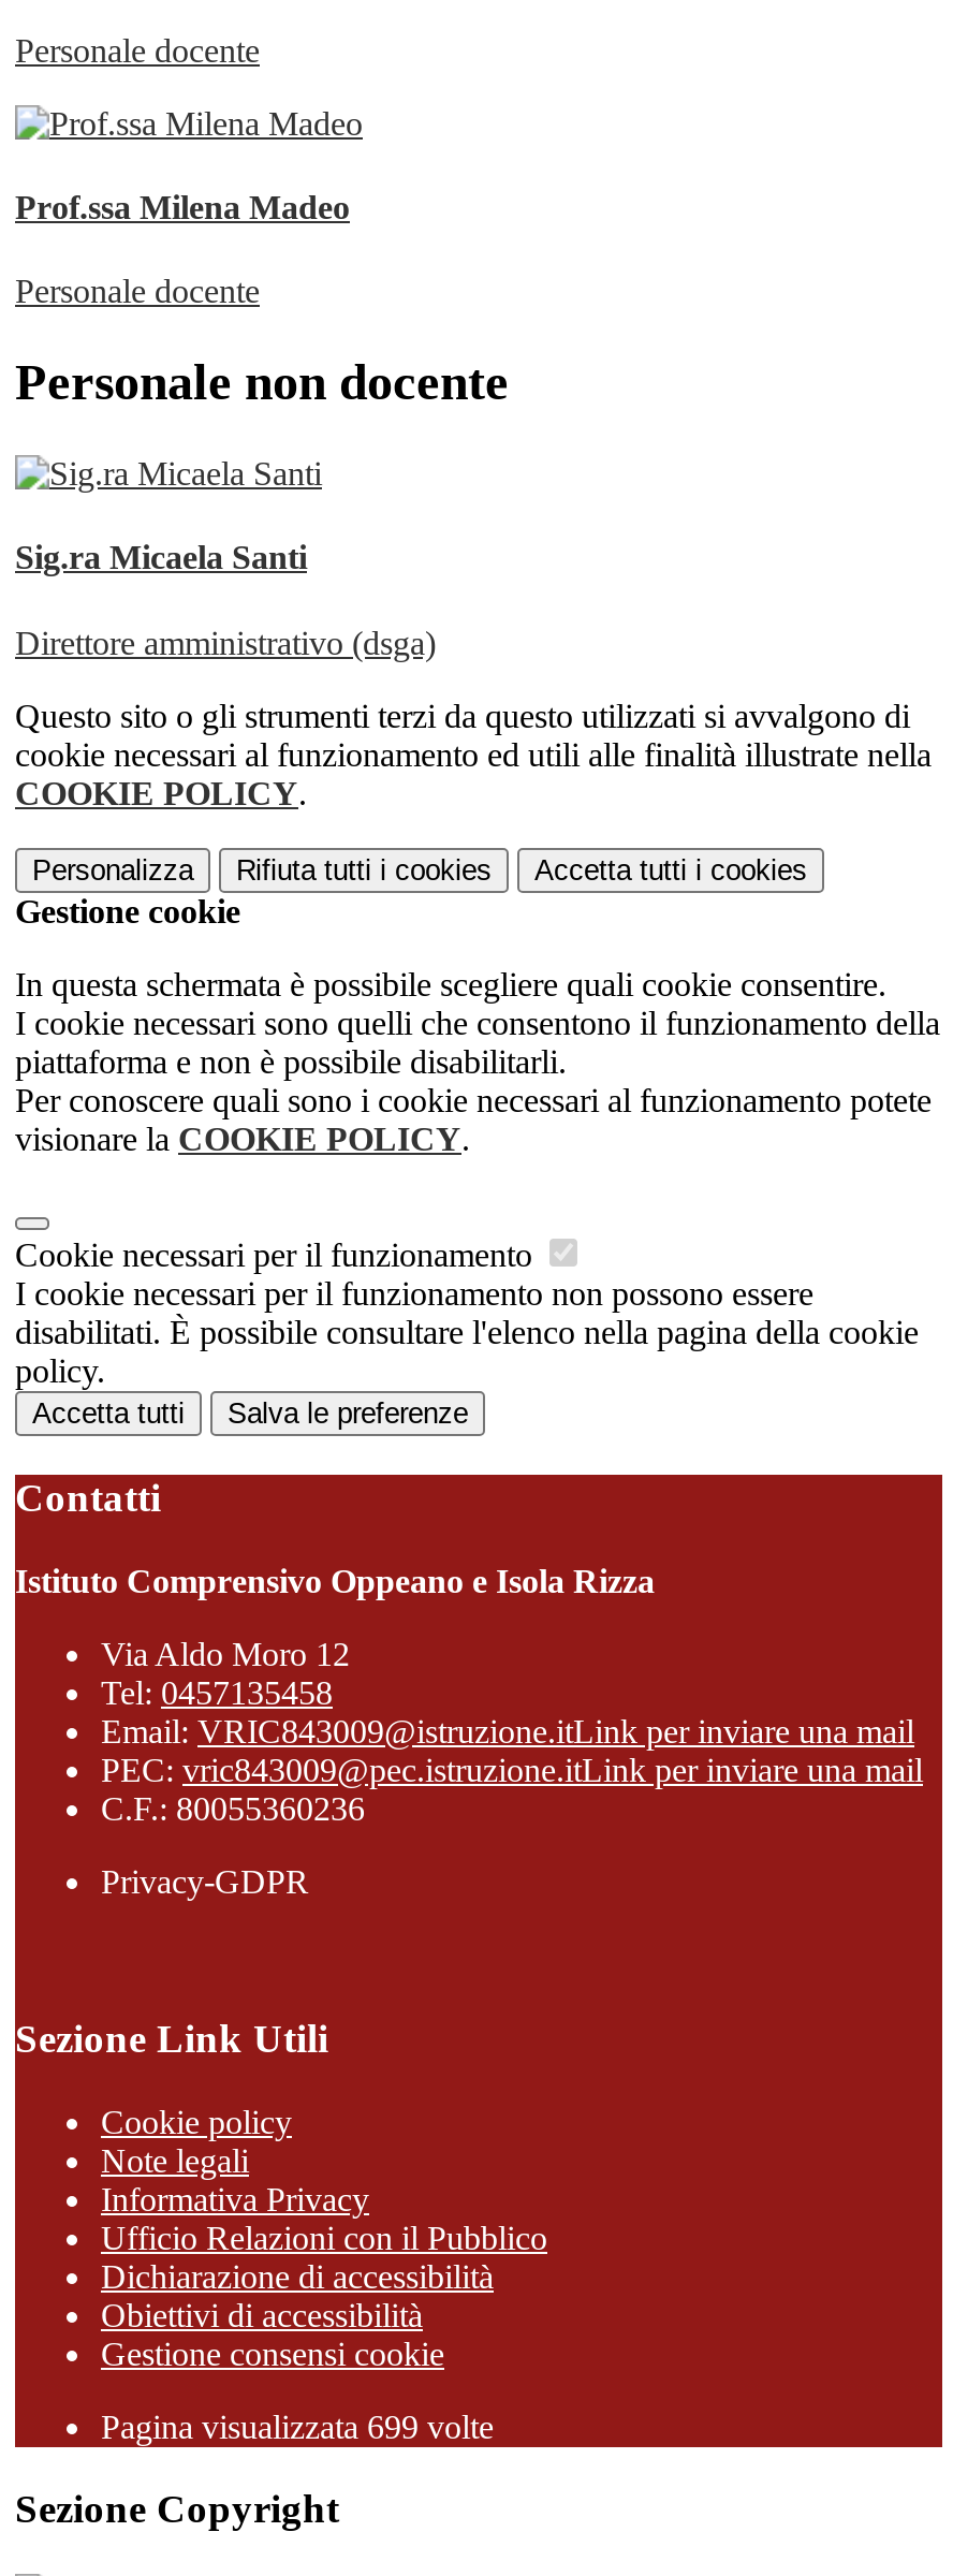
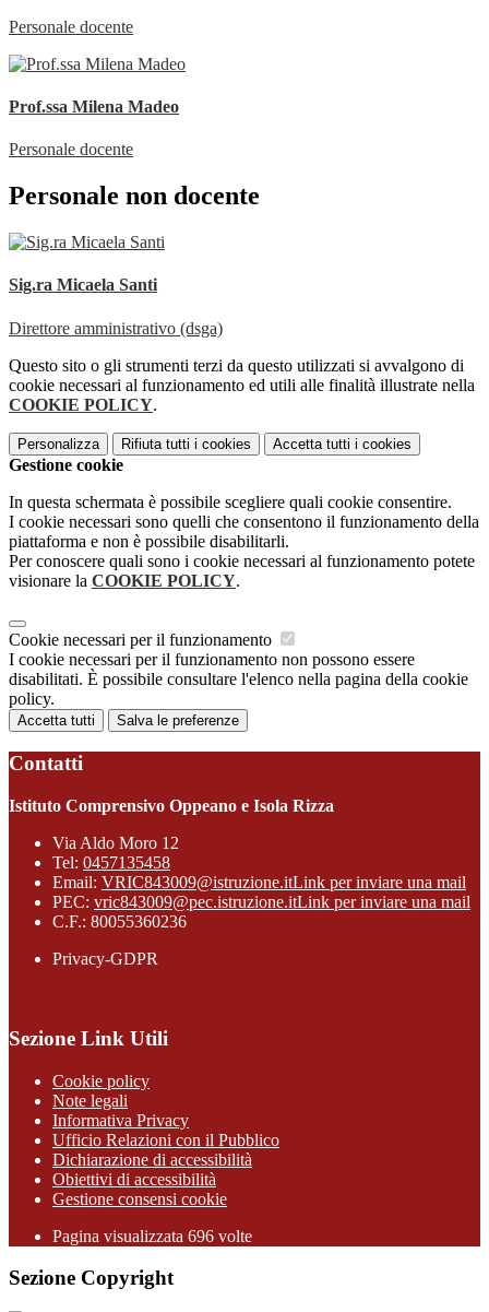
[101,2408,494,2444] Pagina visualizzata 699 volte -> [52,1226,252,1245] Pagina visualizzata 696 volte

